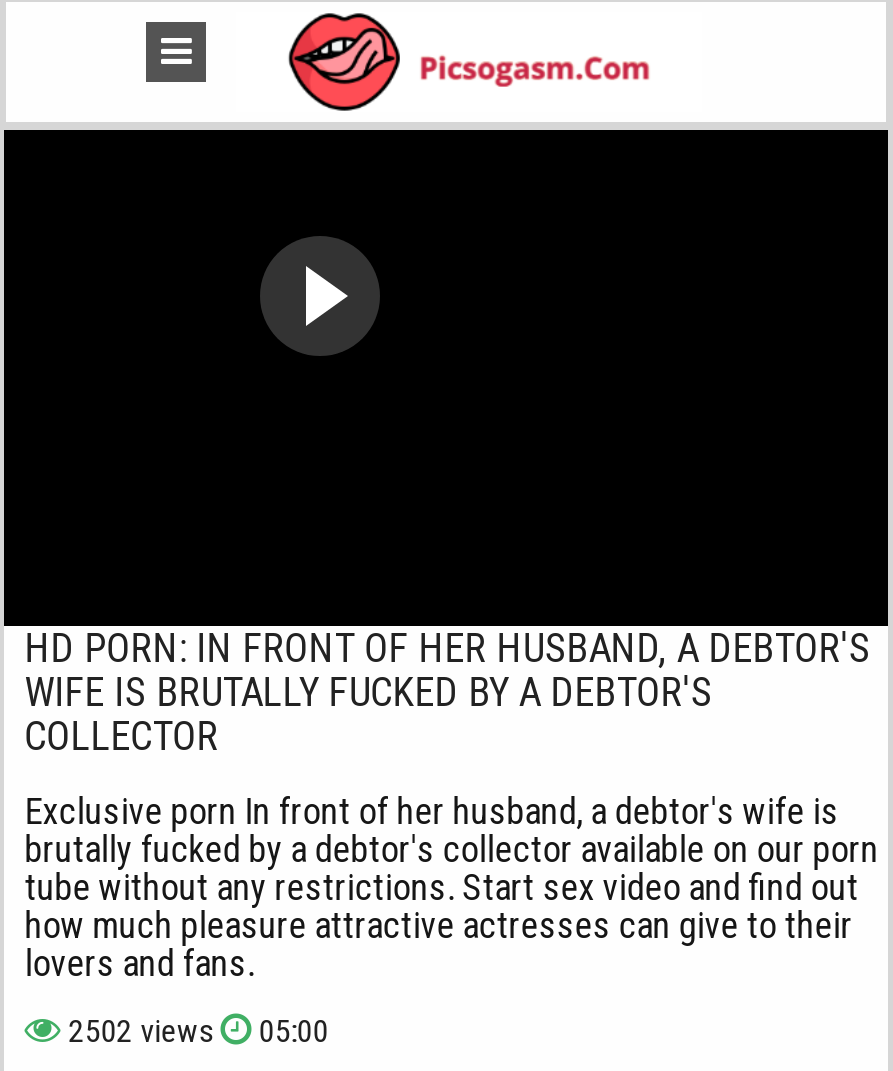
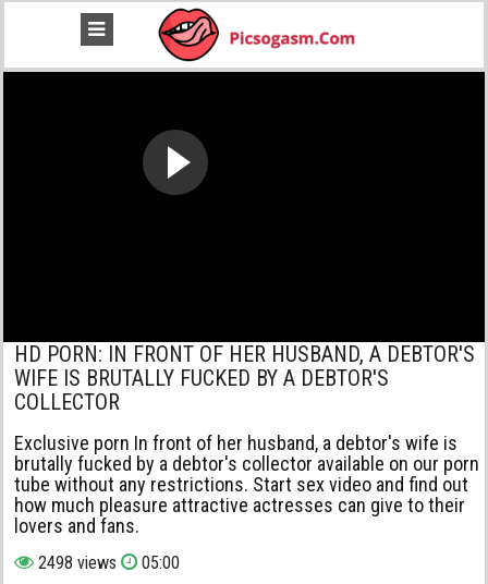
[68,1013,328,1051] 2502 views 05:00 -> [38,553,180,573] 2498 views 05:00

